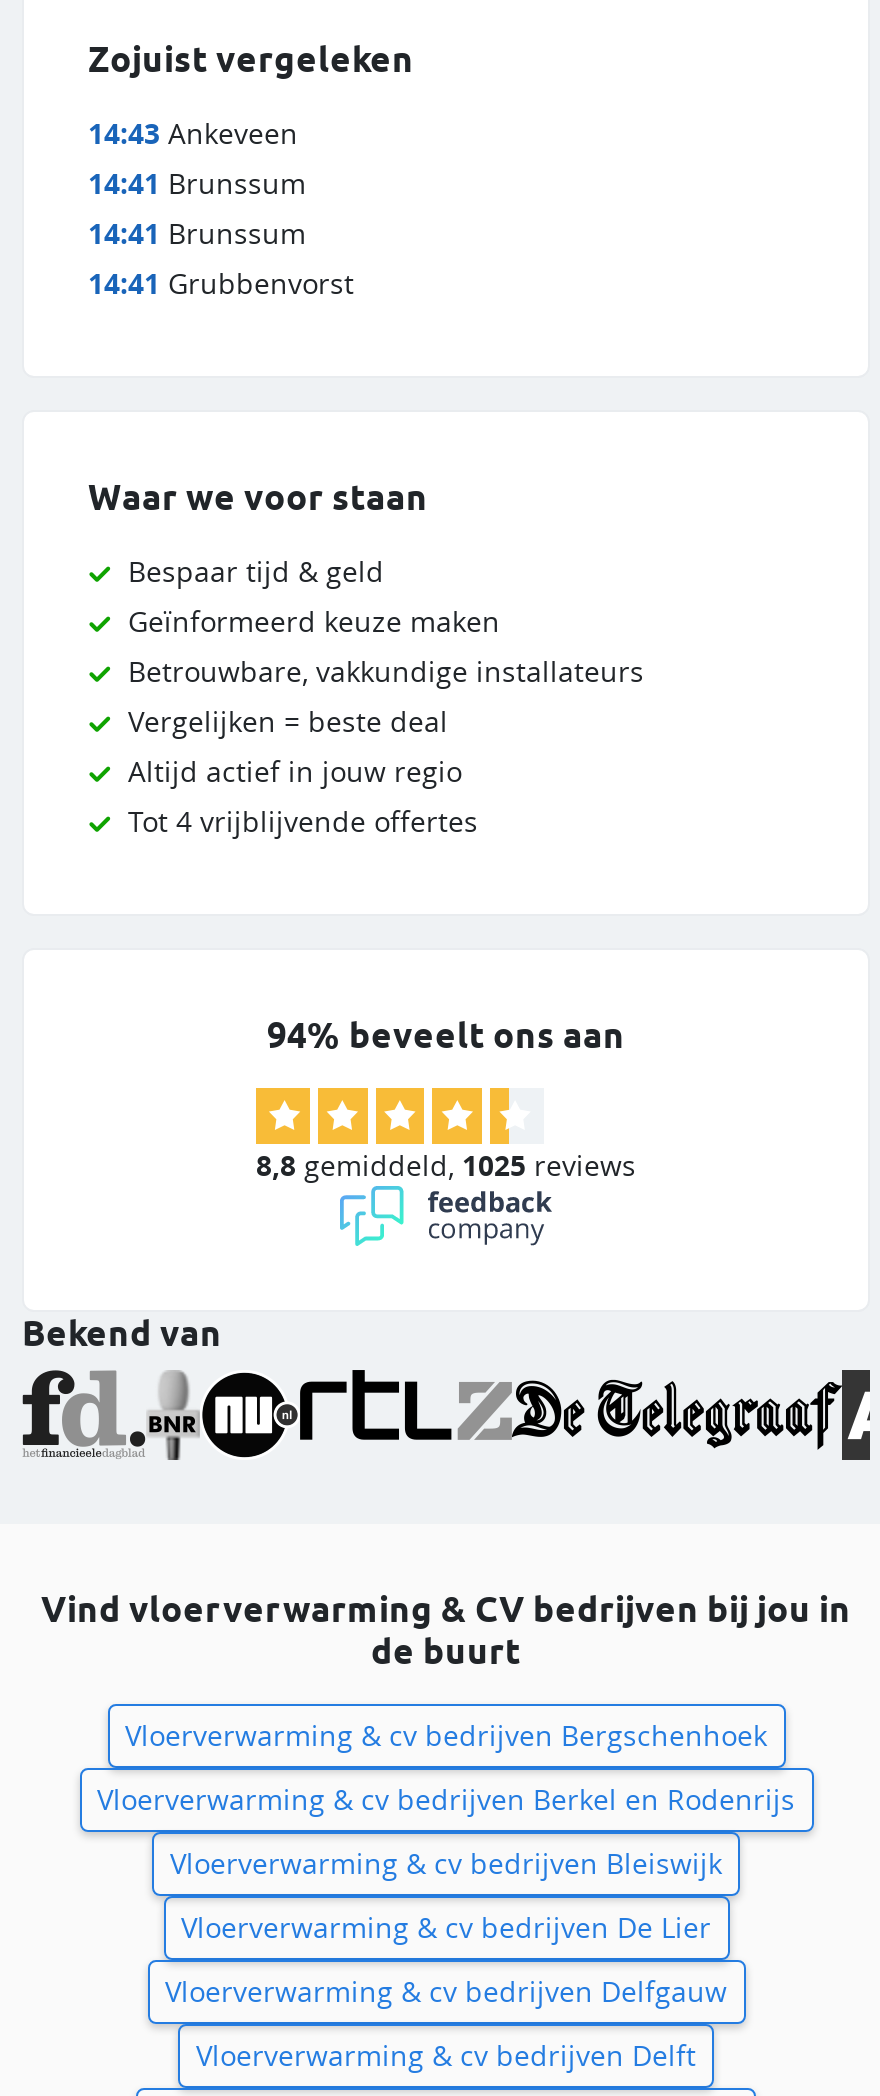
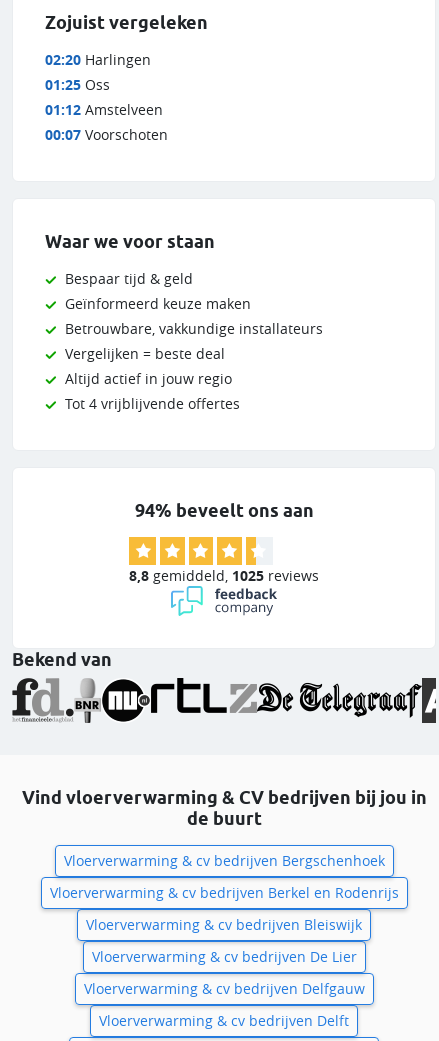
[88,113,354,301] 14:43 Ankeveen | 14:41 Brunssum | 14:41 Brunssum | 14:41 Grubbenvorst -> [45,50,168,144] 02:20 Harlingen | 01:25 Oss | 01:12 Amstelveen | 00:07 Voorschoten

